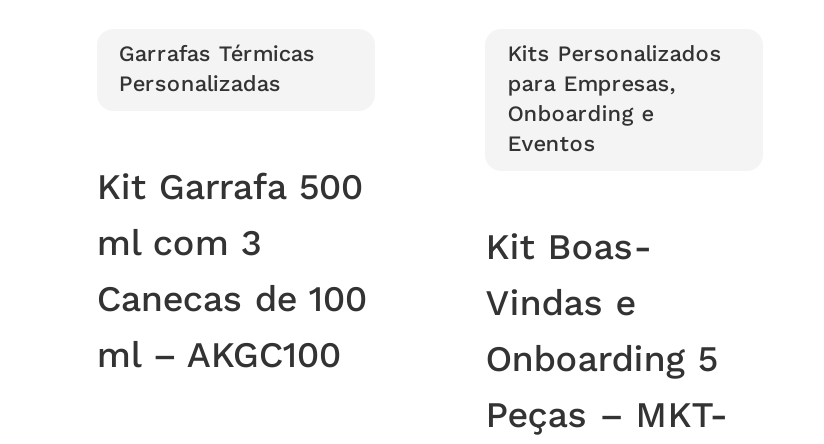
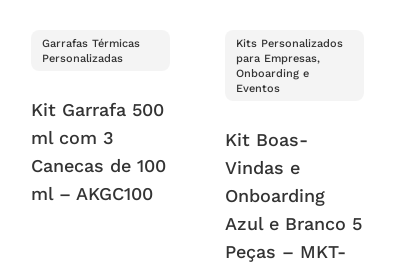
[485,337,717,379] Onboarding 5 -> [225,185,362,234] Onboarding | Azul e Branco 5

